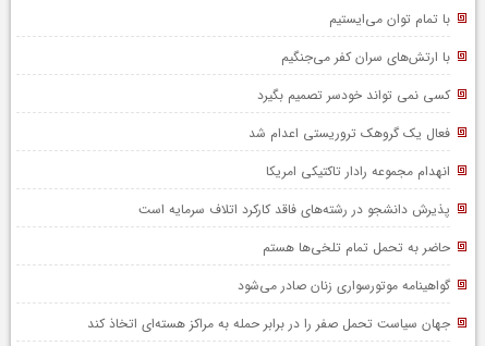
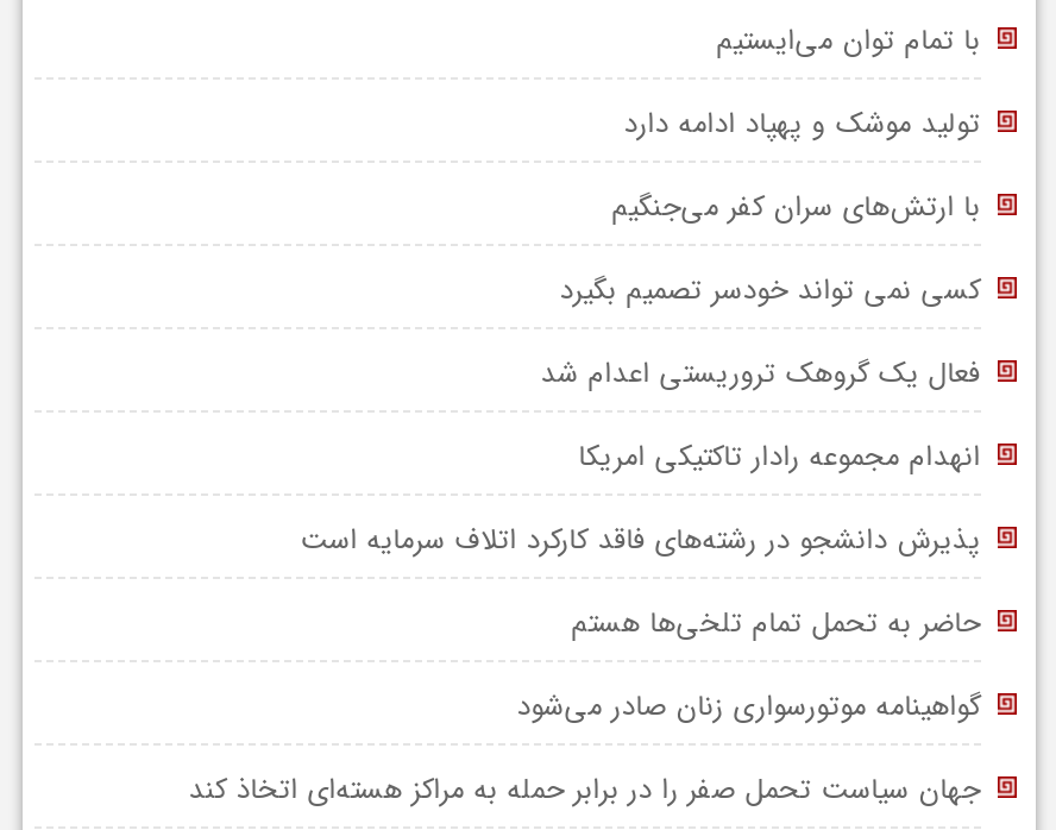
none -> [624,102,981,147] تولید موشک و پهپاد ادامه دارد

